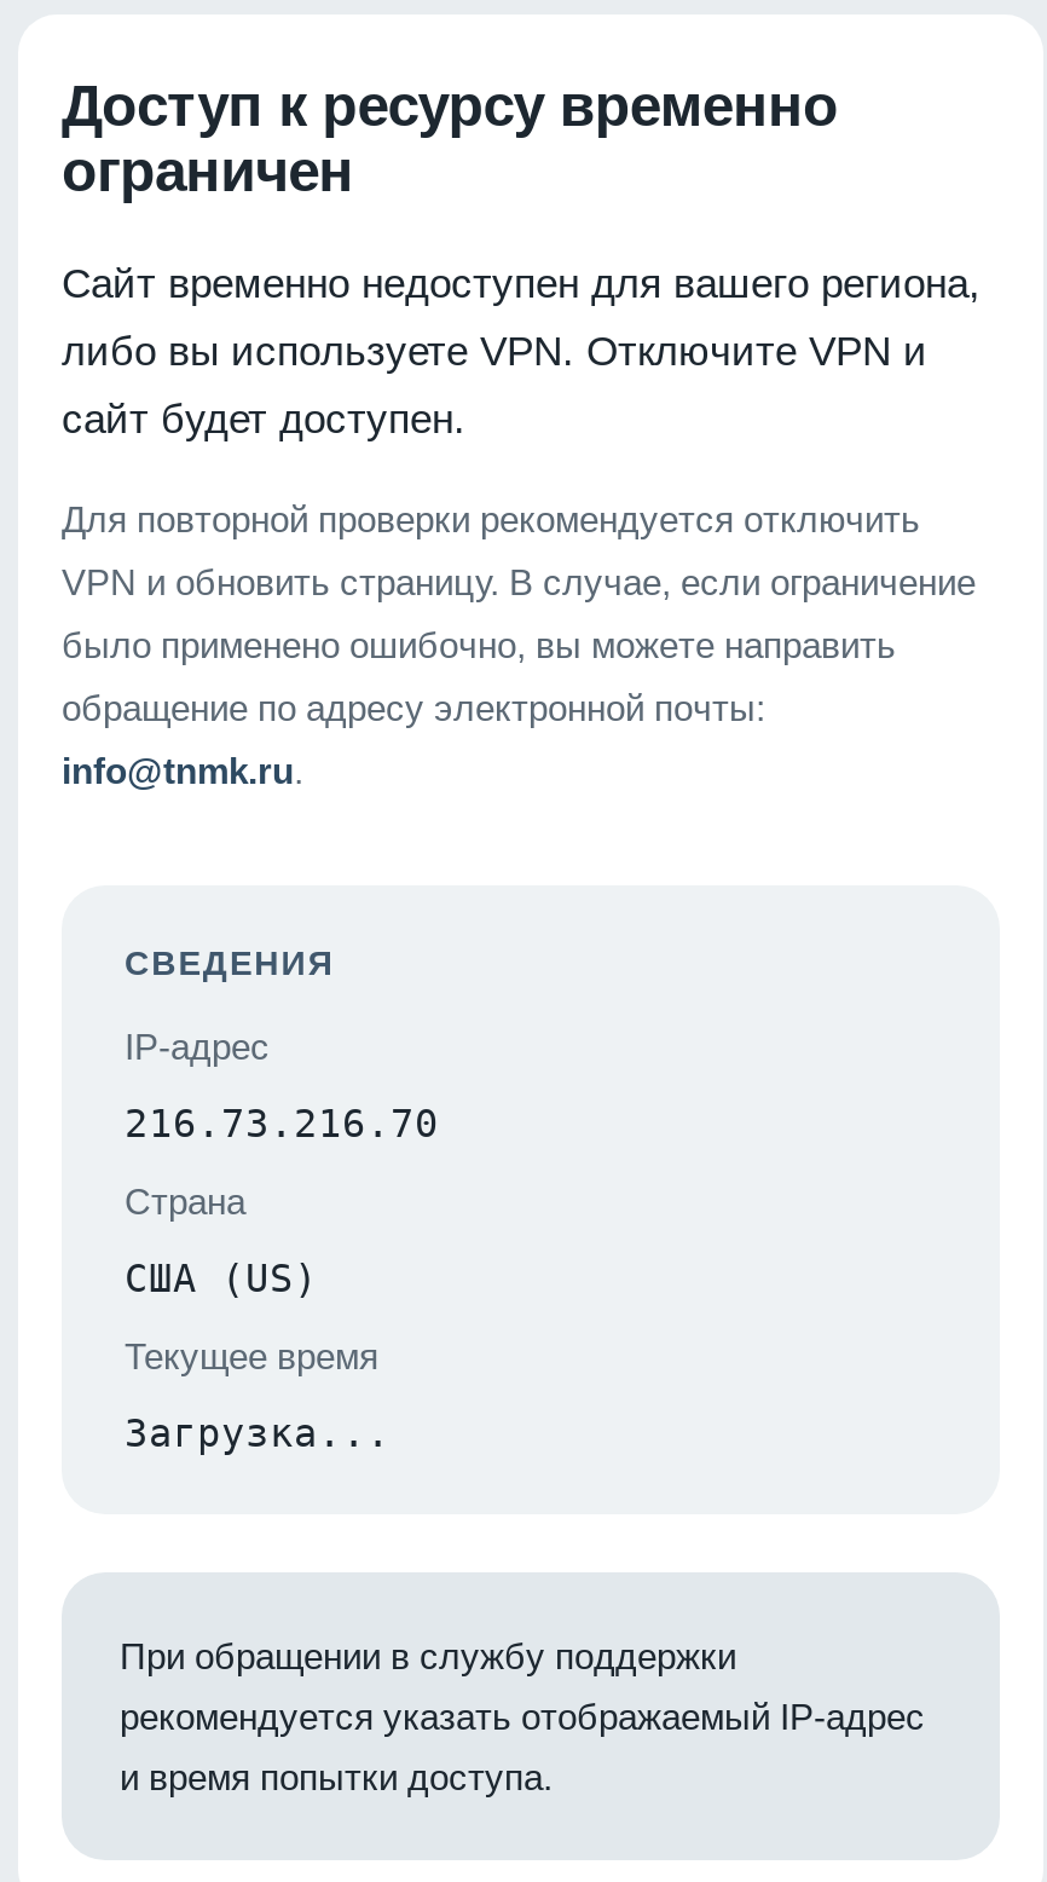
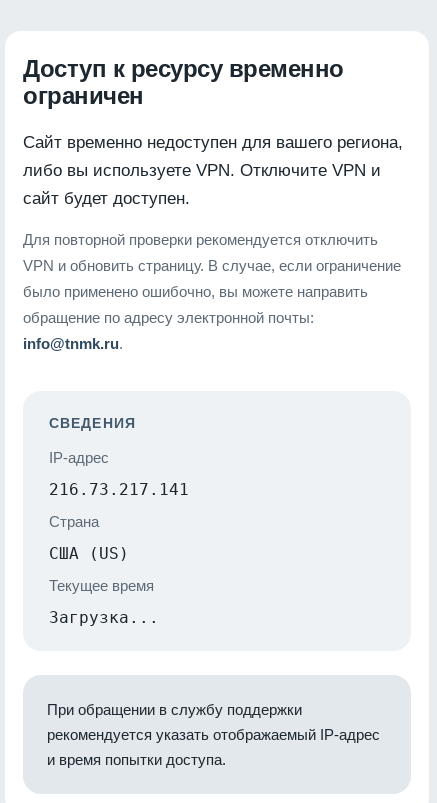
[125,1099,439,1145] 216.73.216.70 -> [49,479,189,498] 216.73.217.141

